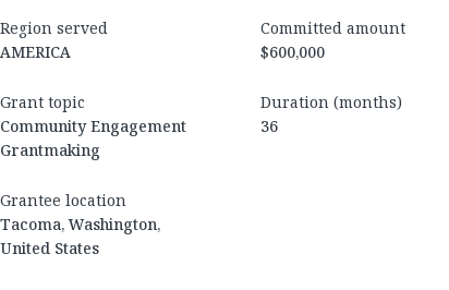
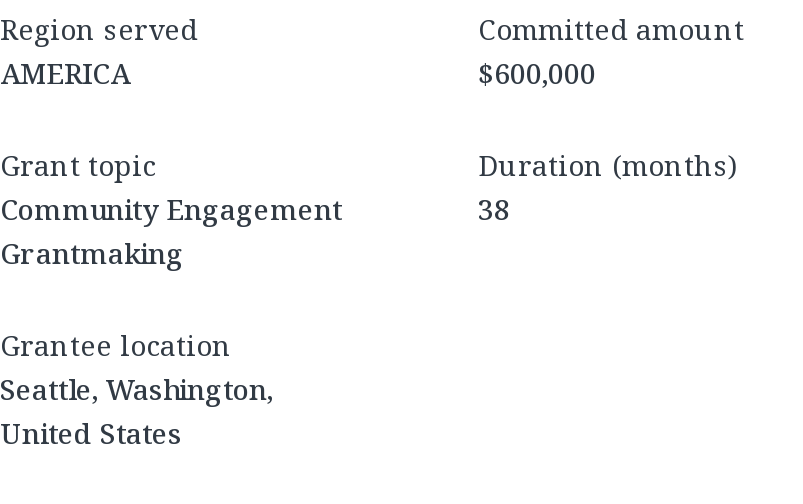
[260,115,278,136] 36 -> [478,189,510,227] 38
[0,213,160,234] Tacoma, Washington, -> [0,369,273,407] Seattle, Washington,

